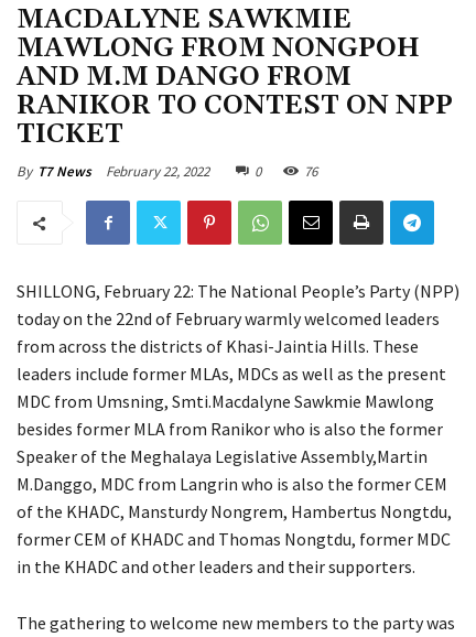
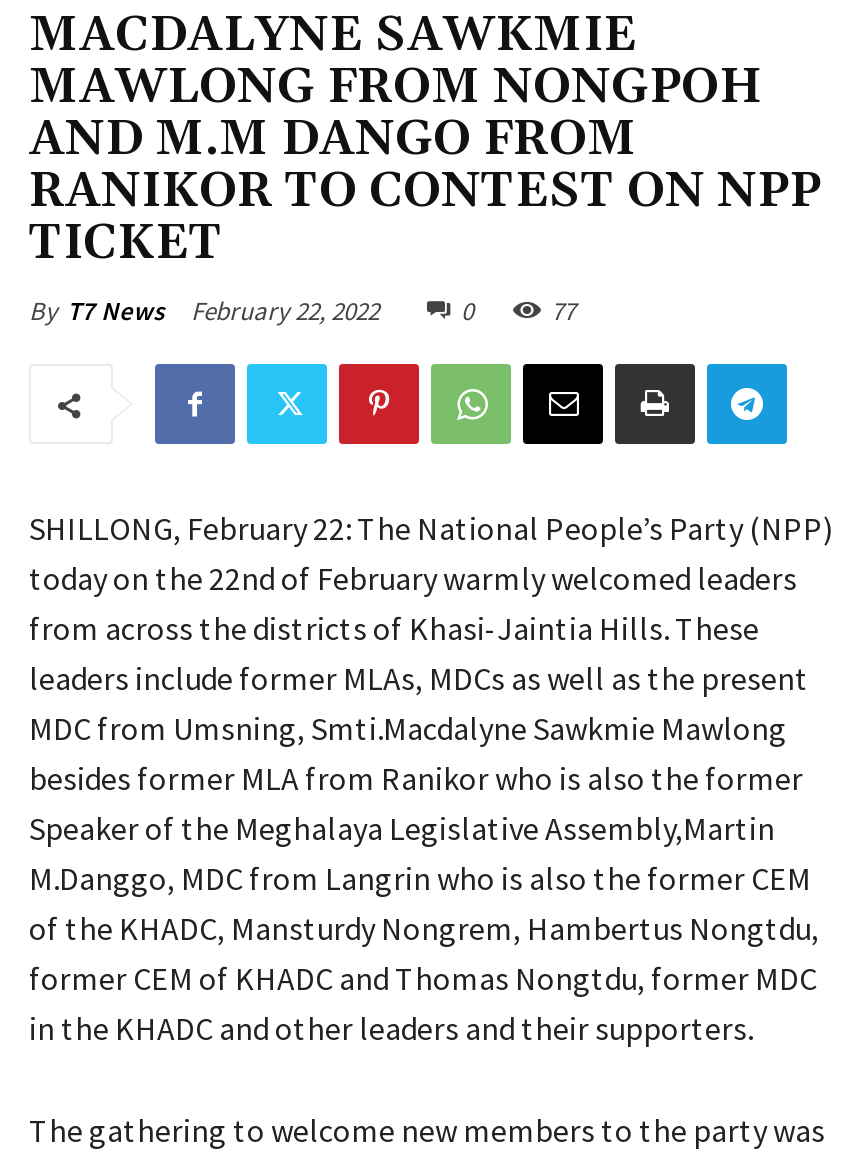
[304,162,317,181] 76 -> [551,294,575,328] 77

